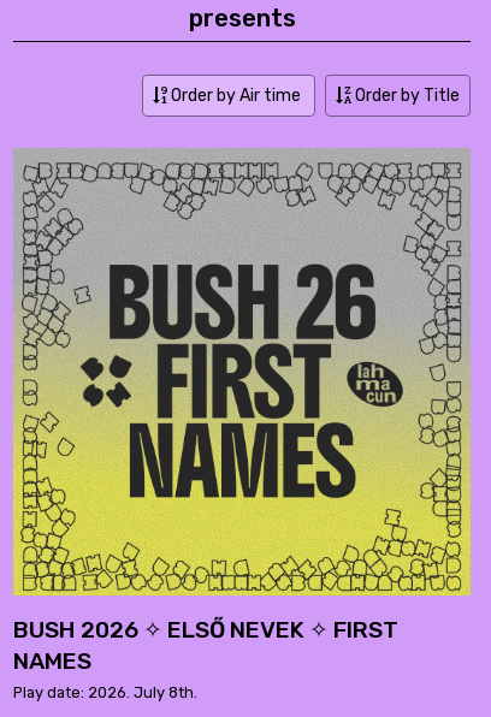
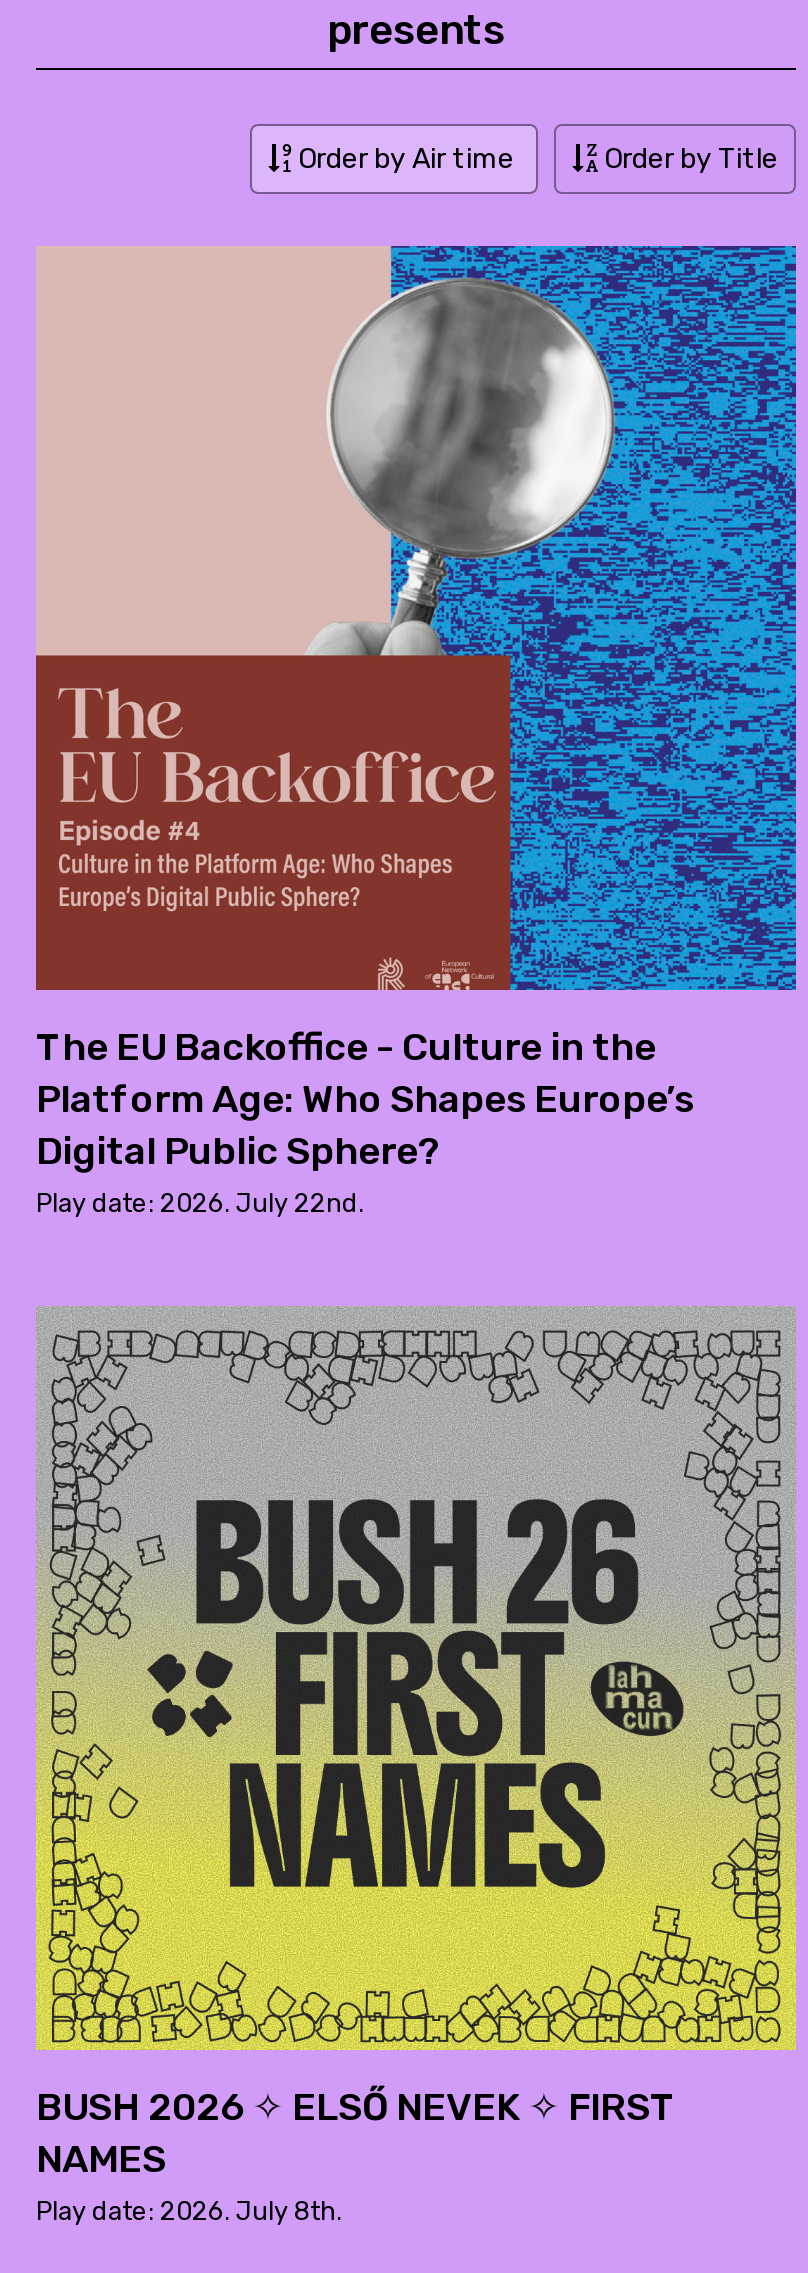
none -> [34,244,798,1218] [image] | The EU Backoffice - Culture in the | Platform Age: Who Shapes Europe’s | Digital Public Sphere? | Play date: 2026. July 22nd.

